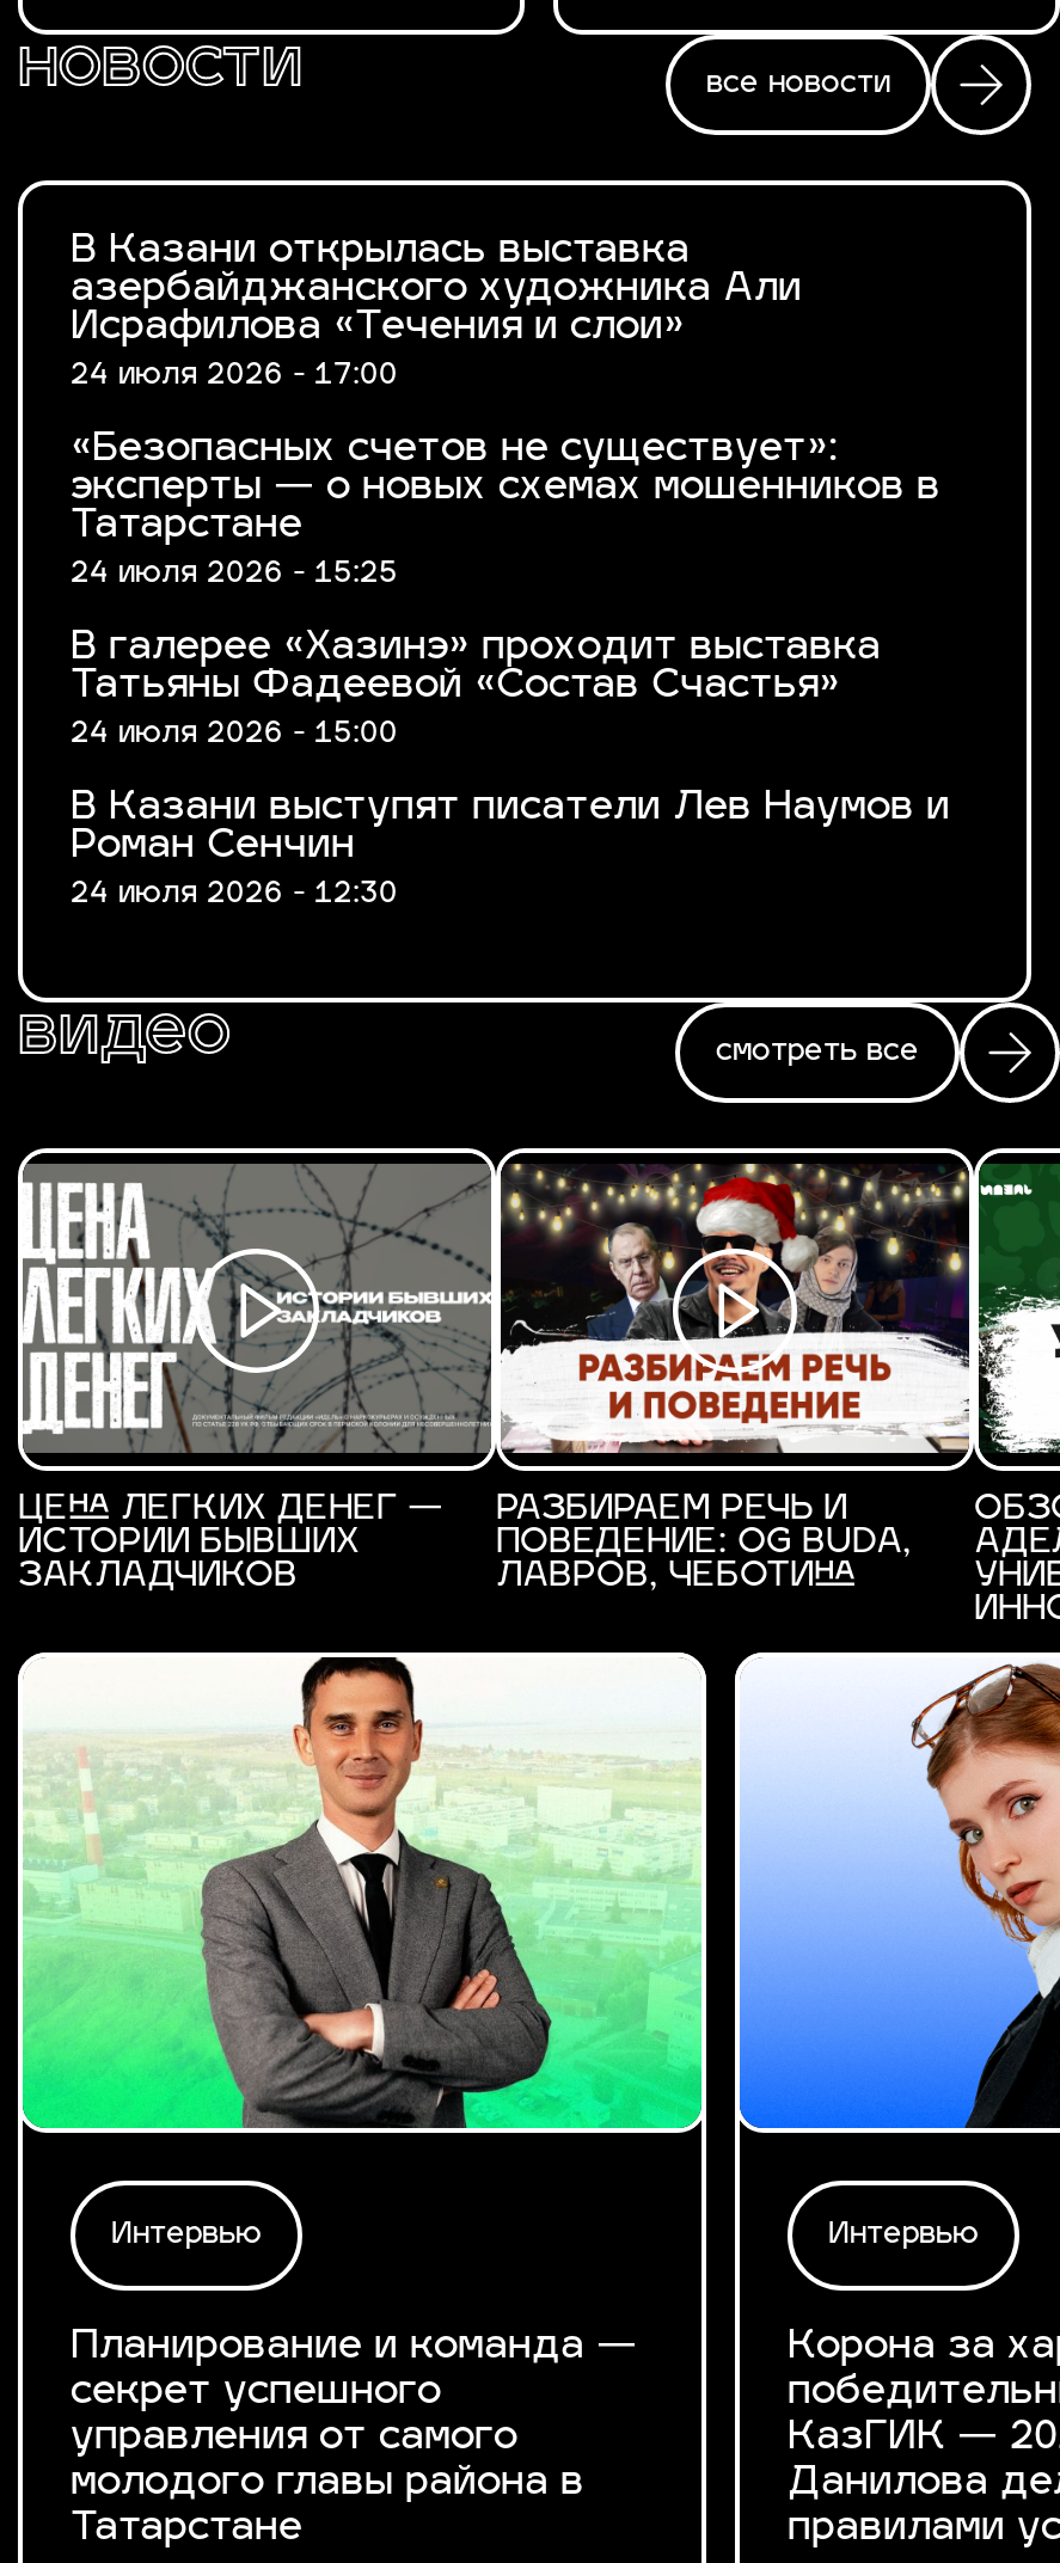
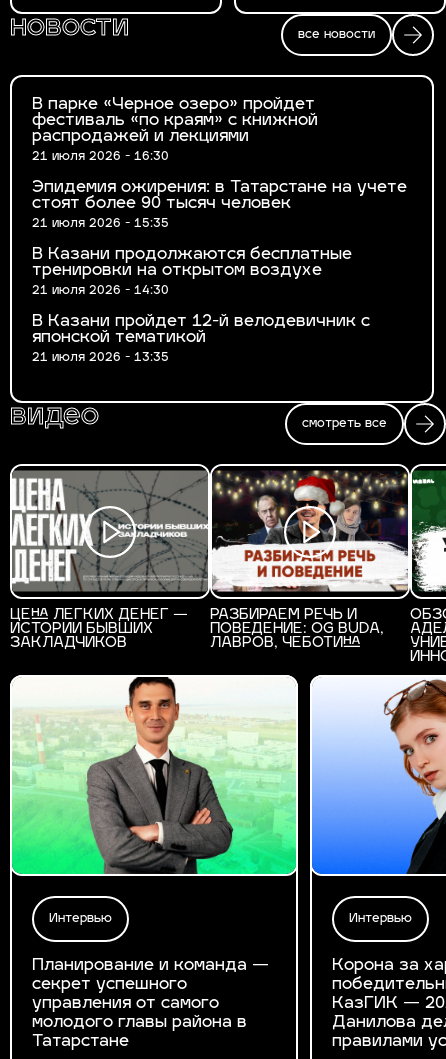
[71,233,802,391] В Казани открылась выставка | азербайджанского художника Али | Исрафилова «Течения и слои» | 24 июля 2026 - 17:00 -> [32,97,318,163] В парке «Черное озеро» пройдет | фестиваль «по краям» с книжной | распродажей и лекциями | 21 июля 2026 - 16:30
[71,431,940,589] «Безопасных счетов не существует»: | эксперты — о новых схемах мошенников в | Татарстане | 24 июля 2026 - 15:25 -> [32,180,407,230] Эпидемия ожирения: в Татарстане на учете | стоят более 90 тысяч человек | 21 июля 2026 - 15:35
[71,630,881,749] В галерее «Хазинэ» проходит выставка | Татьяны Фадеевой «Состав Счастья» | 24 июля 2026 - 15:00 -> [32,247,352,297] В Казани продолжаются бесплатные | тренировки на открытом воздухе | 21 июля 2026 - 14:30
[71,790,950,909] В Казани выступят писатели Лев Наумов и | Роман Сенчин | 24 июля 2026 - 12:30 -> [32,314,370,364] В Казани пройдет 12-й велодевичник с | японской тематикой | 21 июля 2026 - 13:35

